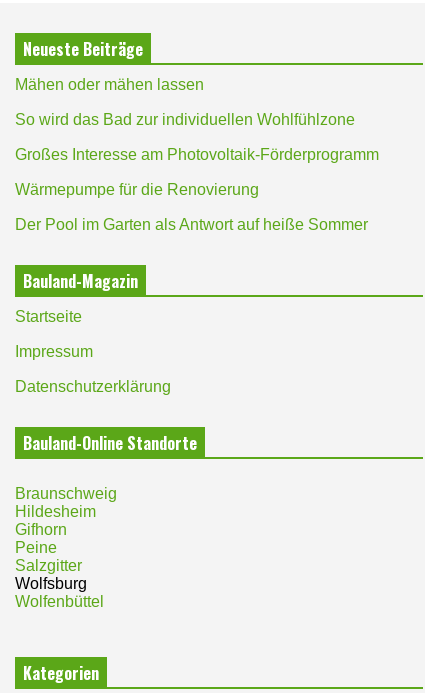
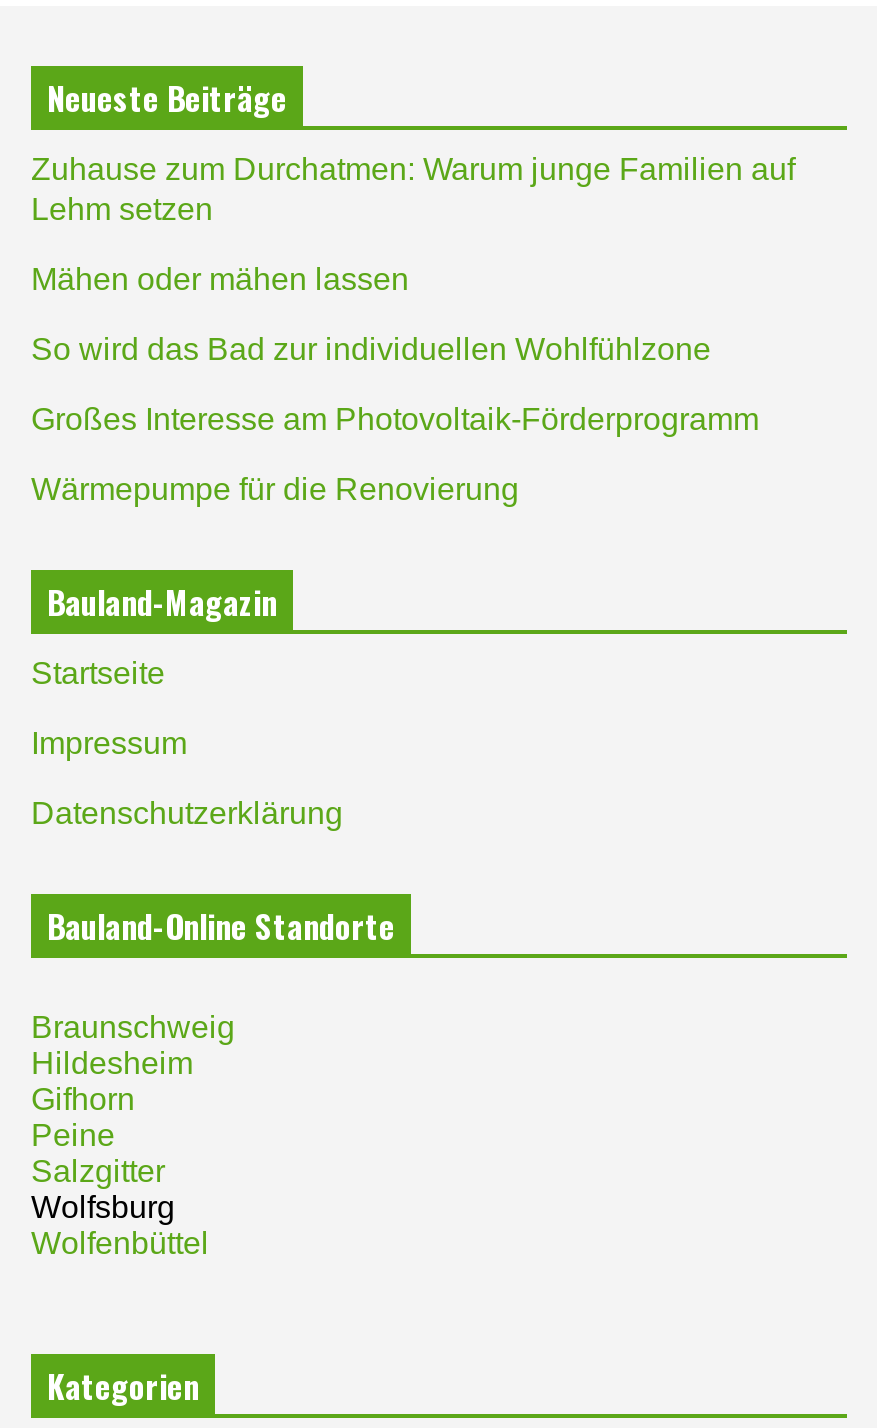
none -> [31,153,795,227] Zuhause zum Durchatmen: Warum junge Familien auf | Lehm setzen
moved [15,76,379,198] -> [31,263,759,507]: Mähen oder mähen lassen | So wird das Bad zur individuellen Wohlfühlzone | Großes Interesse am Photovoltaik-Förderprogramm | Wärmepumpe für die Renovierung
[15,216,368,233] Der Pool im Garten als Antwort auf heiße Sommer -> none

